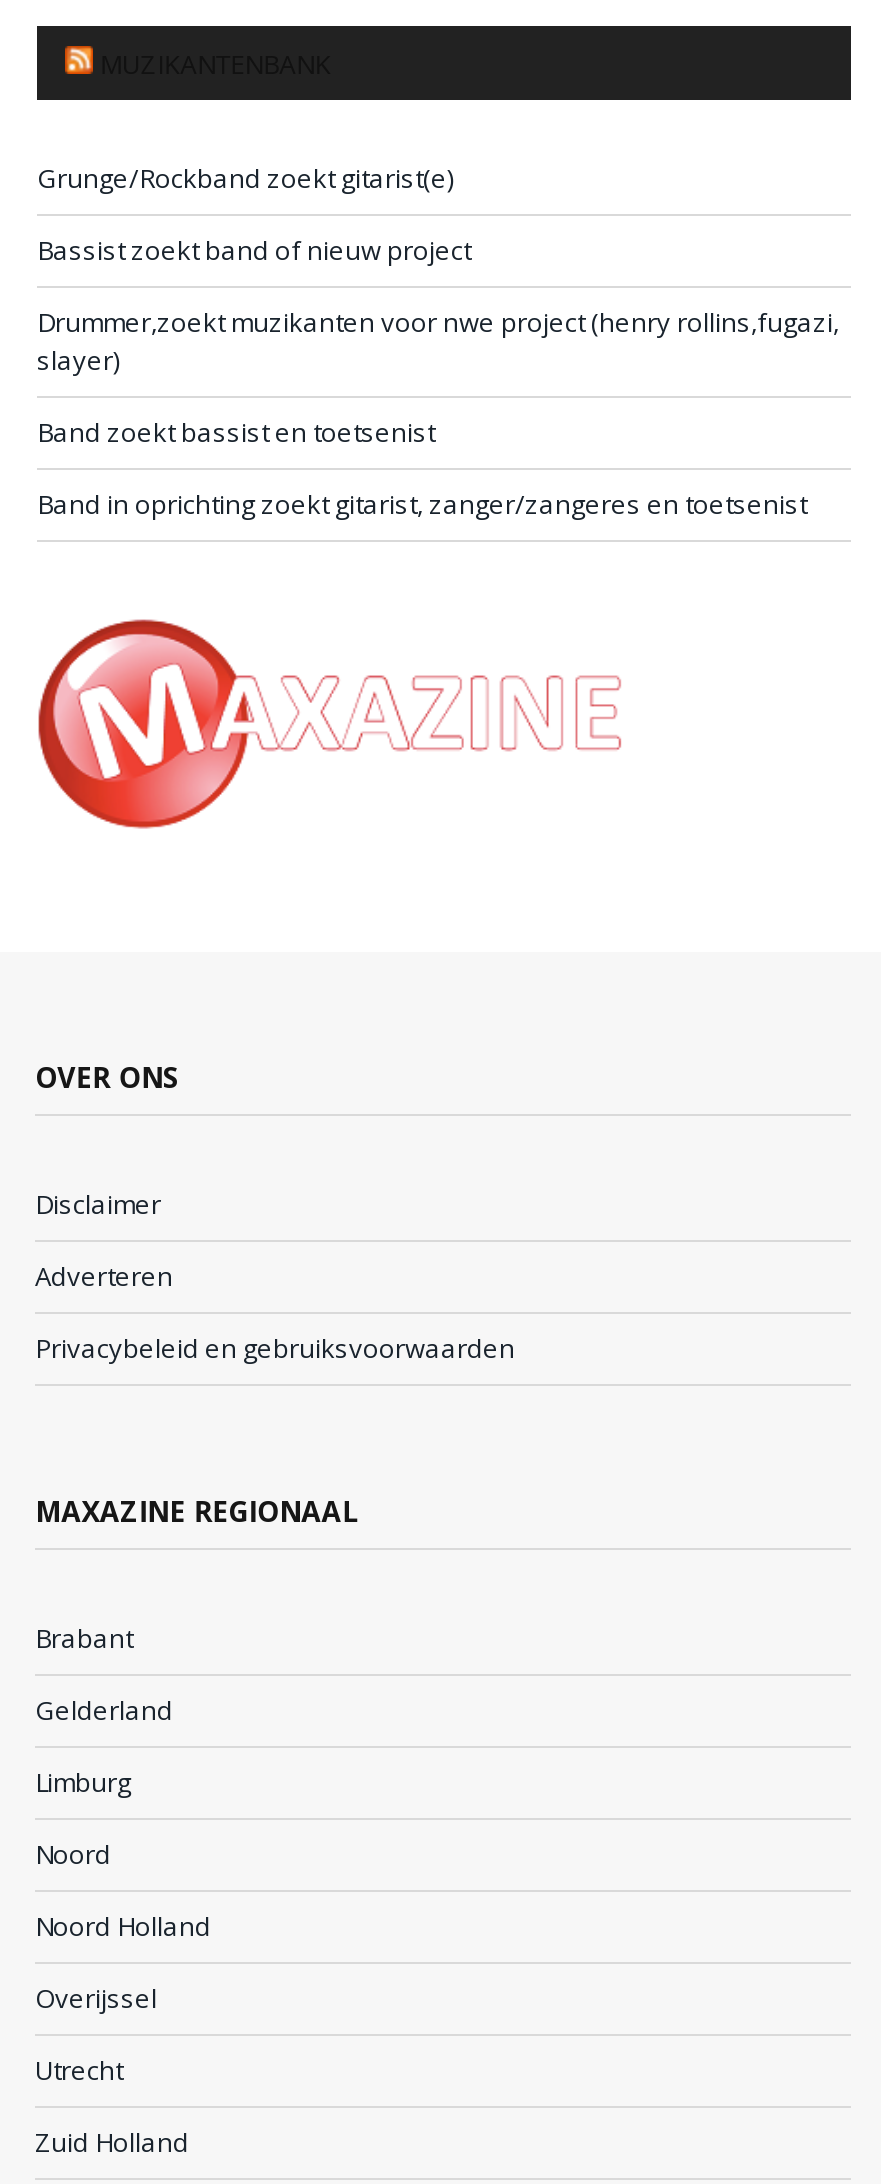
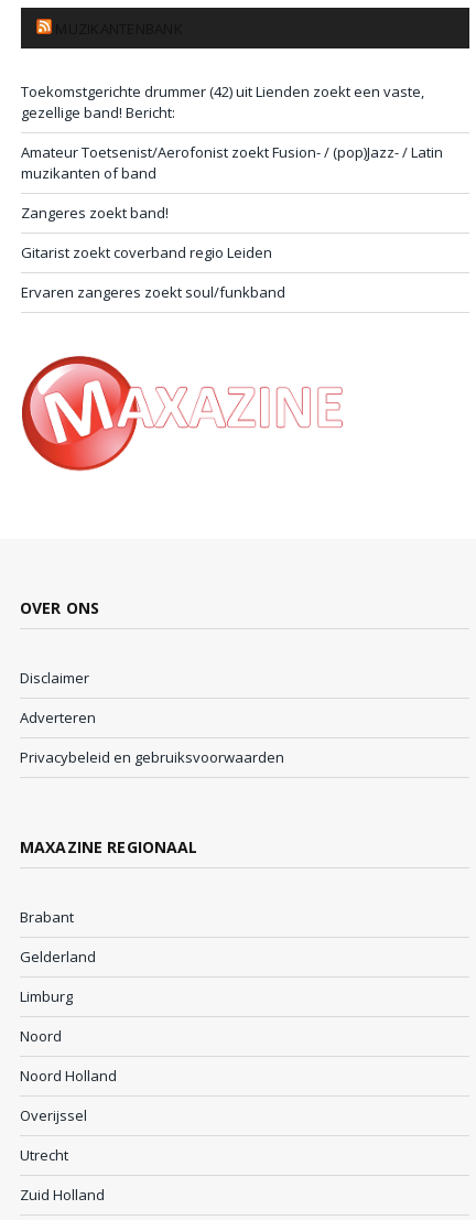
[37,160,453,196] Grunge/Rockband zoekt gitarist(e) -> [21,81,424,122] Toekomstgerichte drummer (42) uit Lienden zoekt een vaste, | gezellige band! Bericht:
[37,232,471,268] Bassist zoekt band of nieuw project -> [21,142,443,183] Amateur Toetsenist/Aerofonist zoekt Fusion- / (pop)Jazz- / Latin | muzikanten of band
[37,304,839,378] Drummer,zoekt muzikanten voor nwe project (henry rollins,fugazi, | slayer) -> [21,203,169,222] Zangeres zoekt band!
[37,414,435,450] Band zoekt bassist en toetsenist -> [21,242,272,262] Gitarist zoekt coverband regio Leiden
[37,486,807,522] Band in oprichting zoekt gitarist, zanger/zangeres en toetsenist -> [21,282,285,302] Ervaren zangeres zoekt soul/funkband

